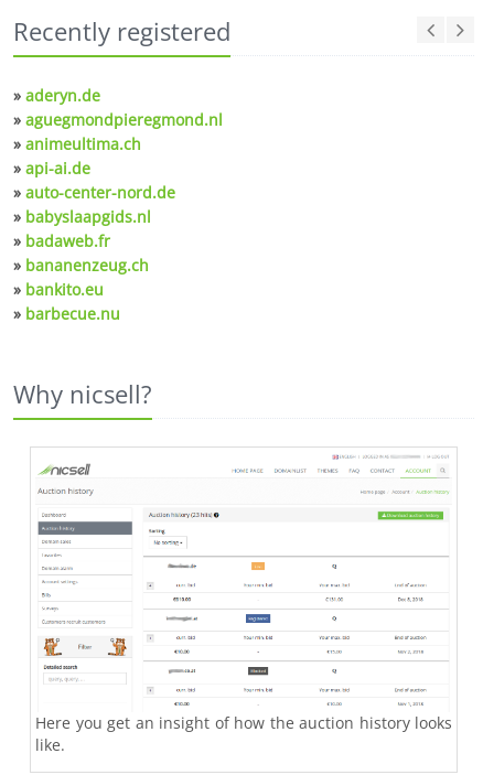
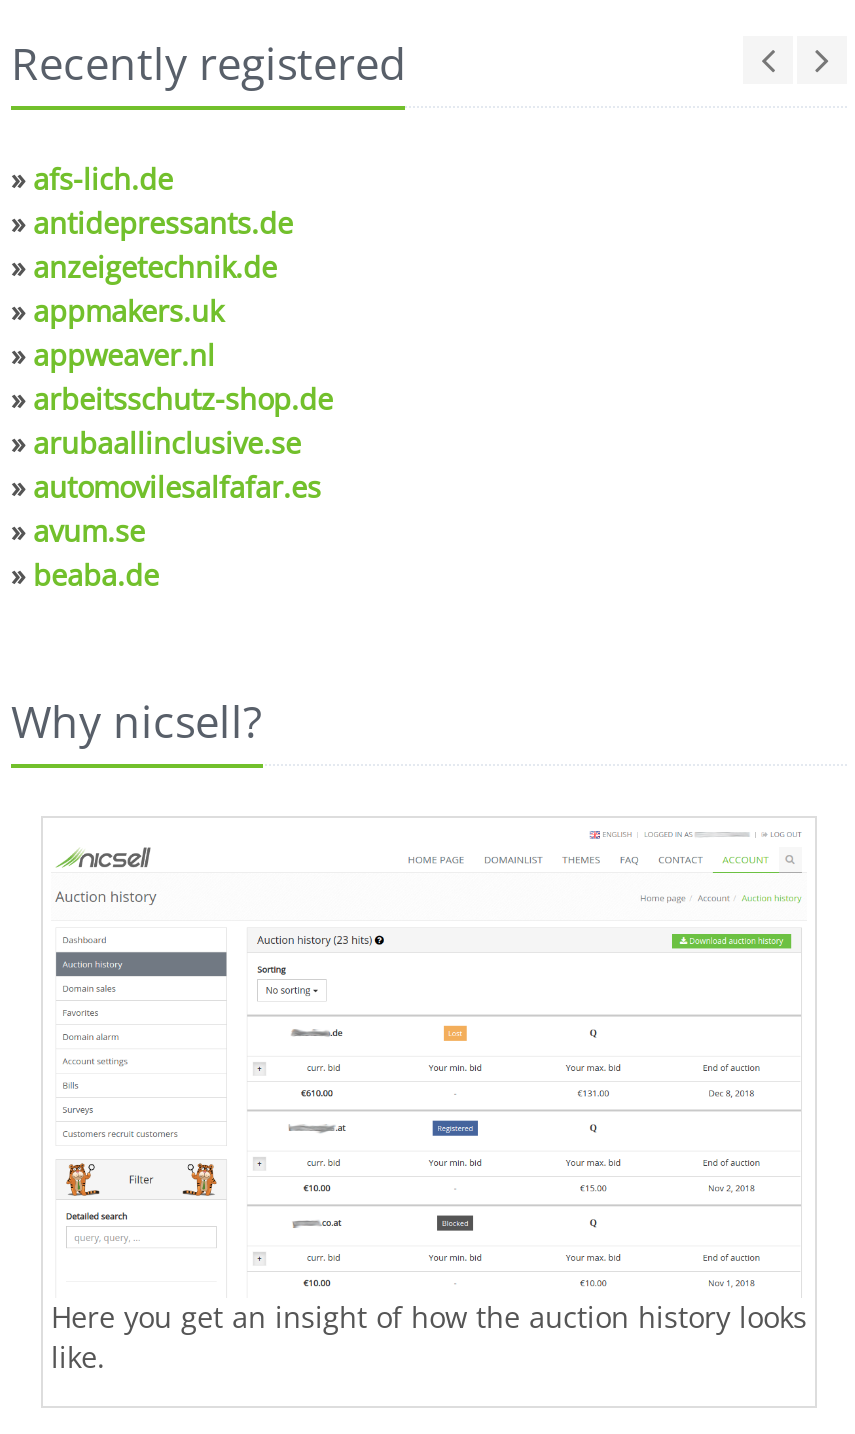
[13,85,223,324] » aderyn.de | » aguegmondpieregmond.nl | » animeultima.ch | » api-ai.de | » auto-center-nord.de | » babyslaapgids.nl | » badaweb.fr | » bananenzeug.ch | » bankito.eu | » barbecue.nu -> [11,160,333,594] » afs-lich.de | » antidepressants.de | » anzeigetechnik.de | » appmakers.uk | » appweaver.nl | » arbeitsschutz-shop.de | » arubaallinclusive.se | » automovilesalfafar.es | » avum.se | » beaba.de

